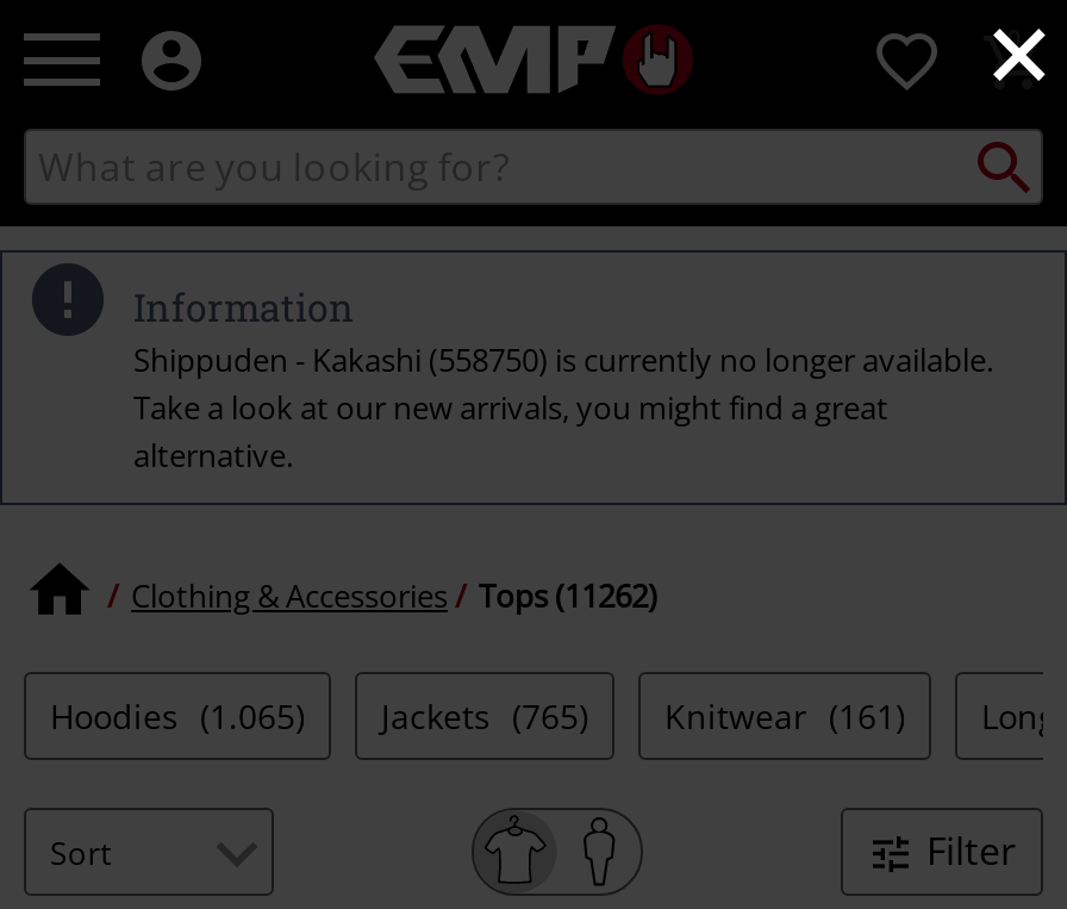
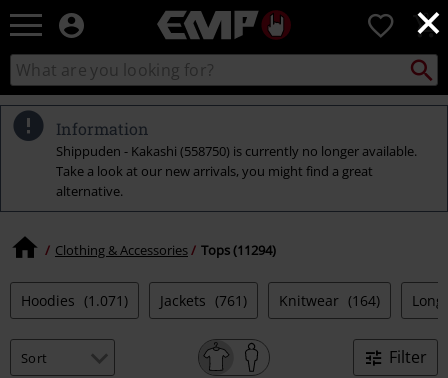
[131,573,657,616] Clothing & Accessories Tops (11262) -> [55,240,276,258] Clothing & Accessories Tops (11294)
[50,693,305,739] Hoodies (1.065) -> [21,291,128,310] Hoodies (1.071)
[381,693,588,739] Jackets (765) -> [160,291,247,310] Jackets (761)
[664,693,905,739] Knitwear (161) -> [279,291,380,310] Knitwear (164)

